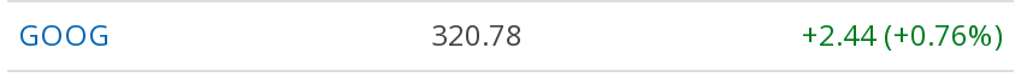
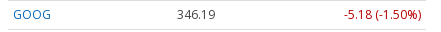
[431,15,523,56] 320.78 -> [177,6,215,23] 346.19
[802,15,1002,56] +2.44 (+0.76%) -> [344,6,421,23] -5.18 (-1.50%)

